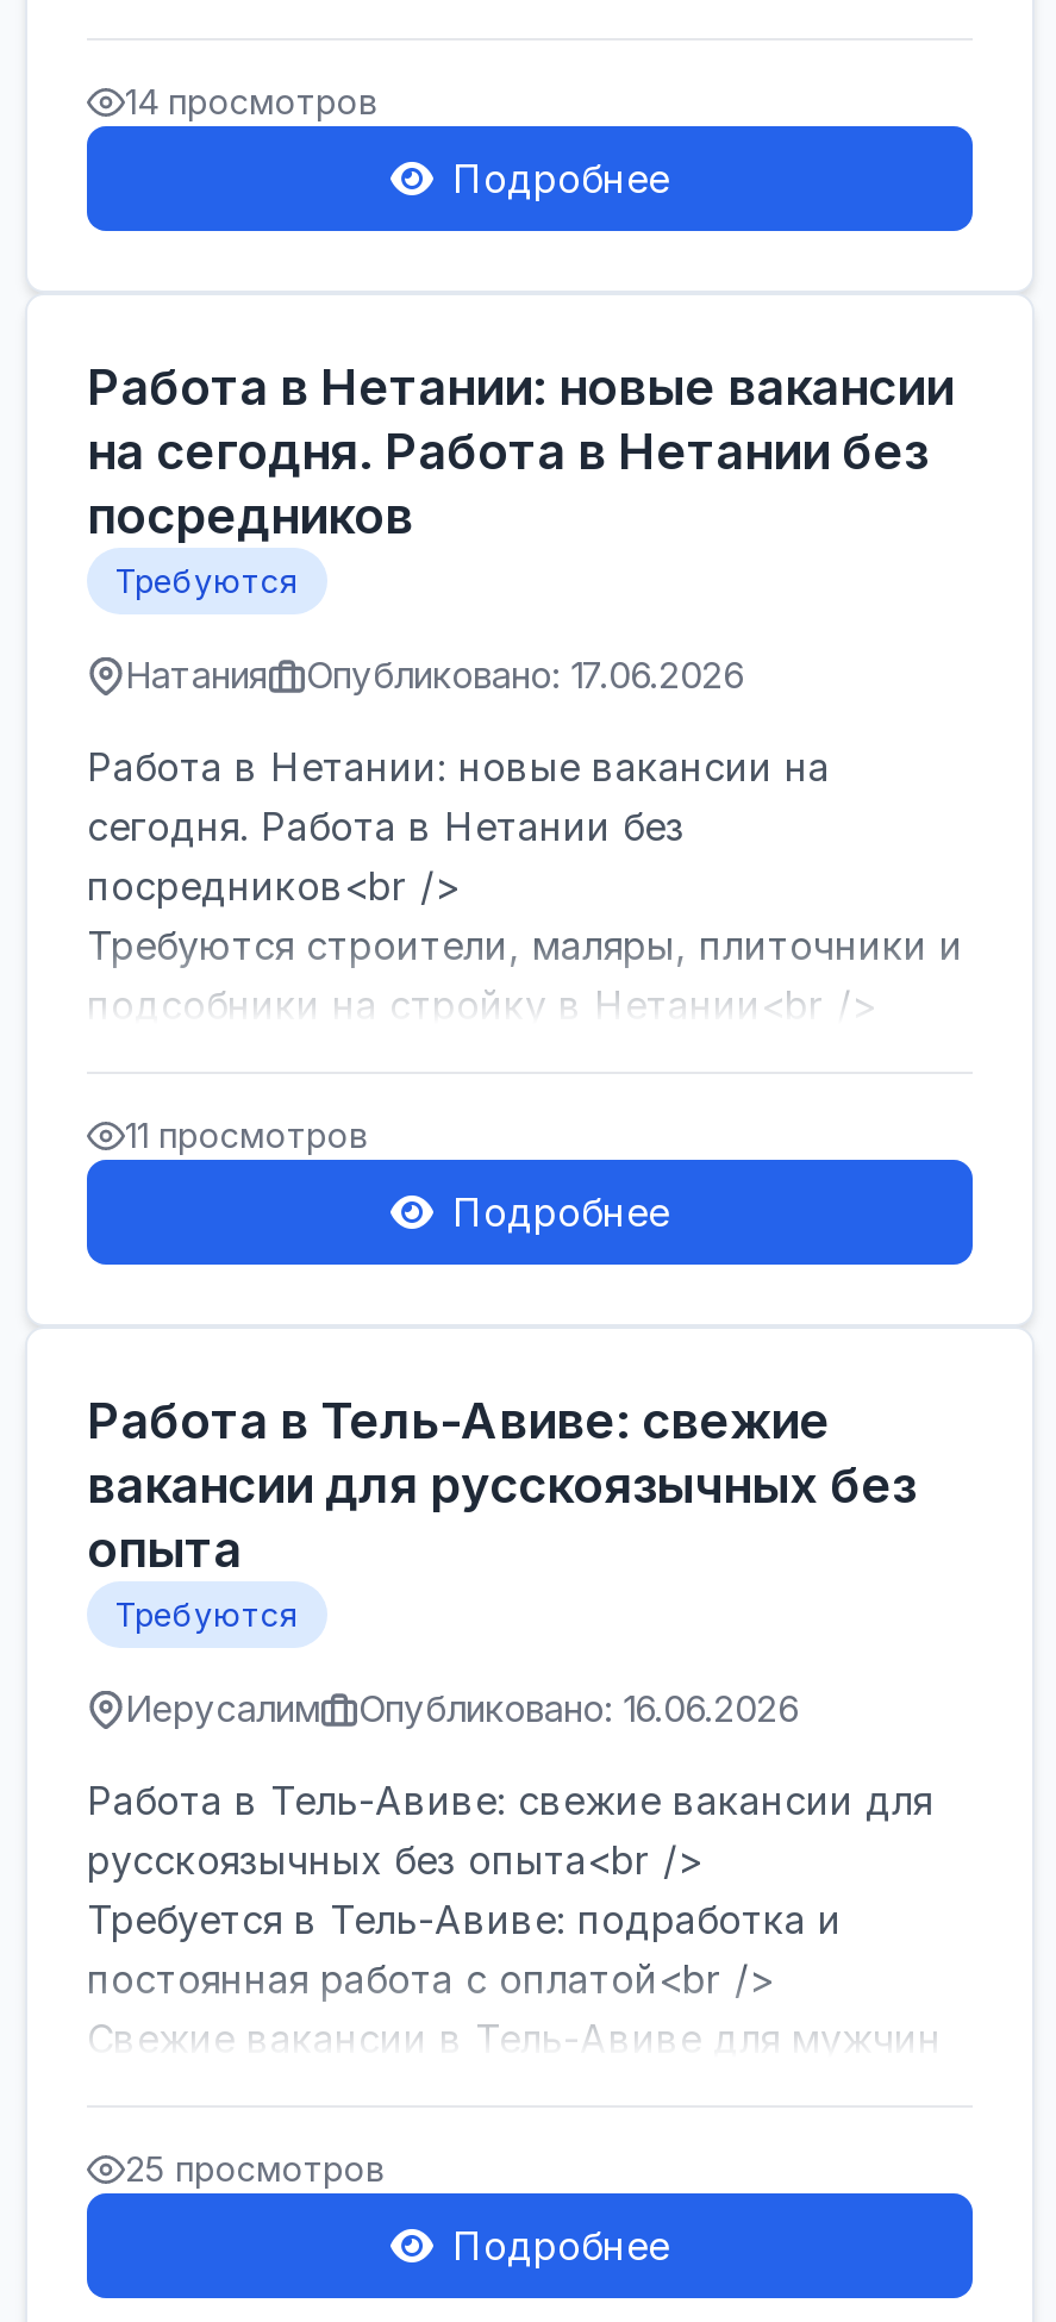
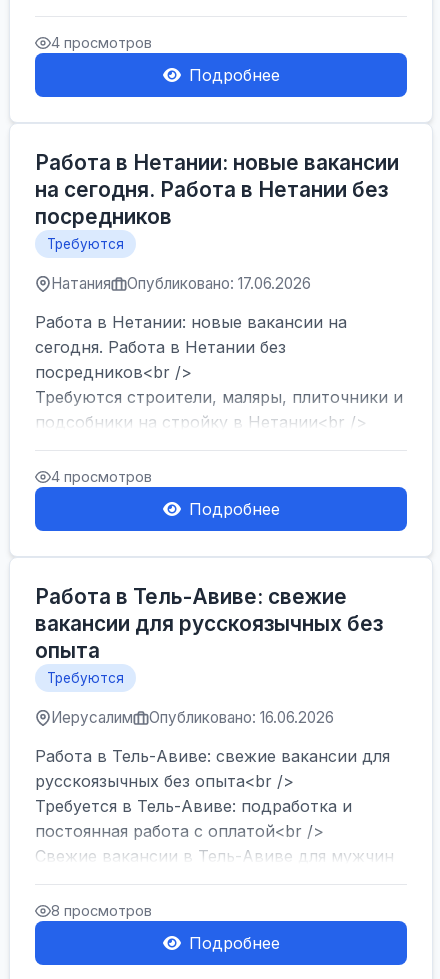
[125,81,377,121] 14 просмотров -> [51,34,152,51] 4 просмотров
[125,1115,368,1155] 11 просмотров -> [51,468,152,485] 4 просмотров
[125,2148,385,2189] 25 просмотров -> [51,902,152,919] 8 просмотров

